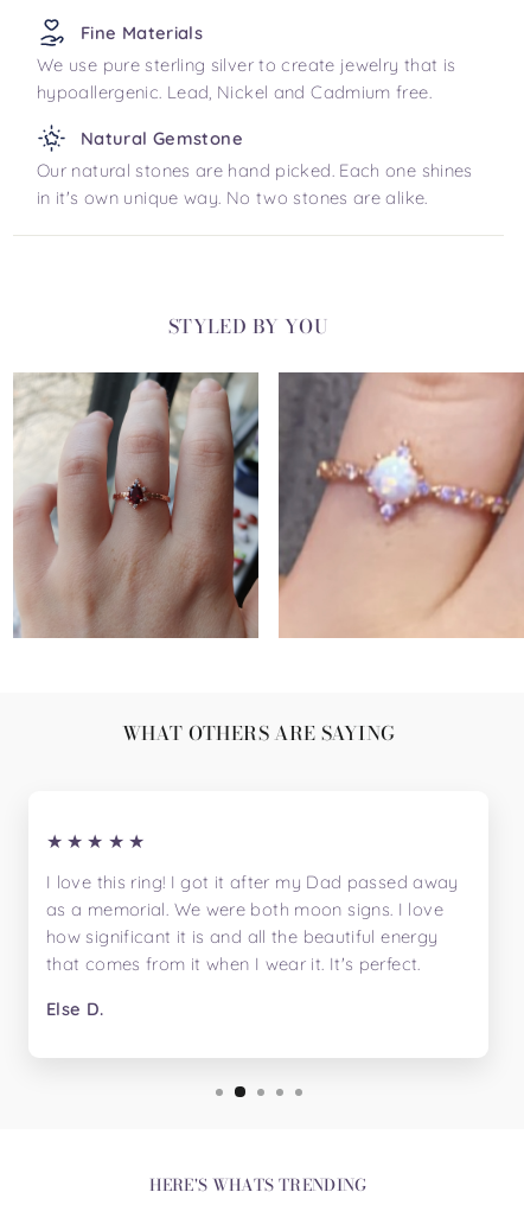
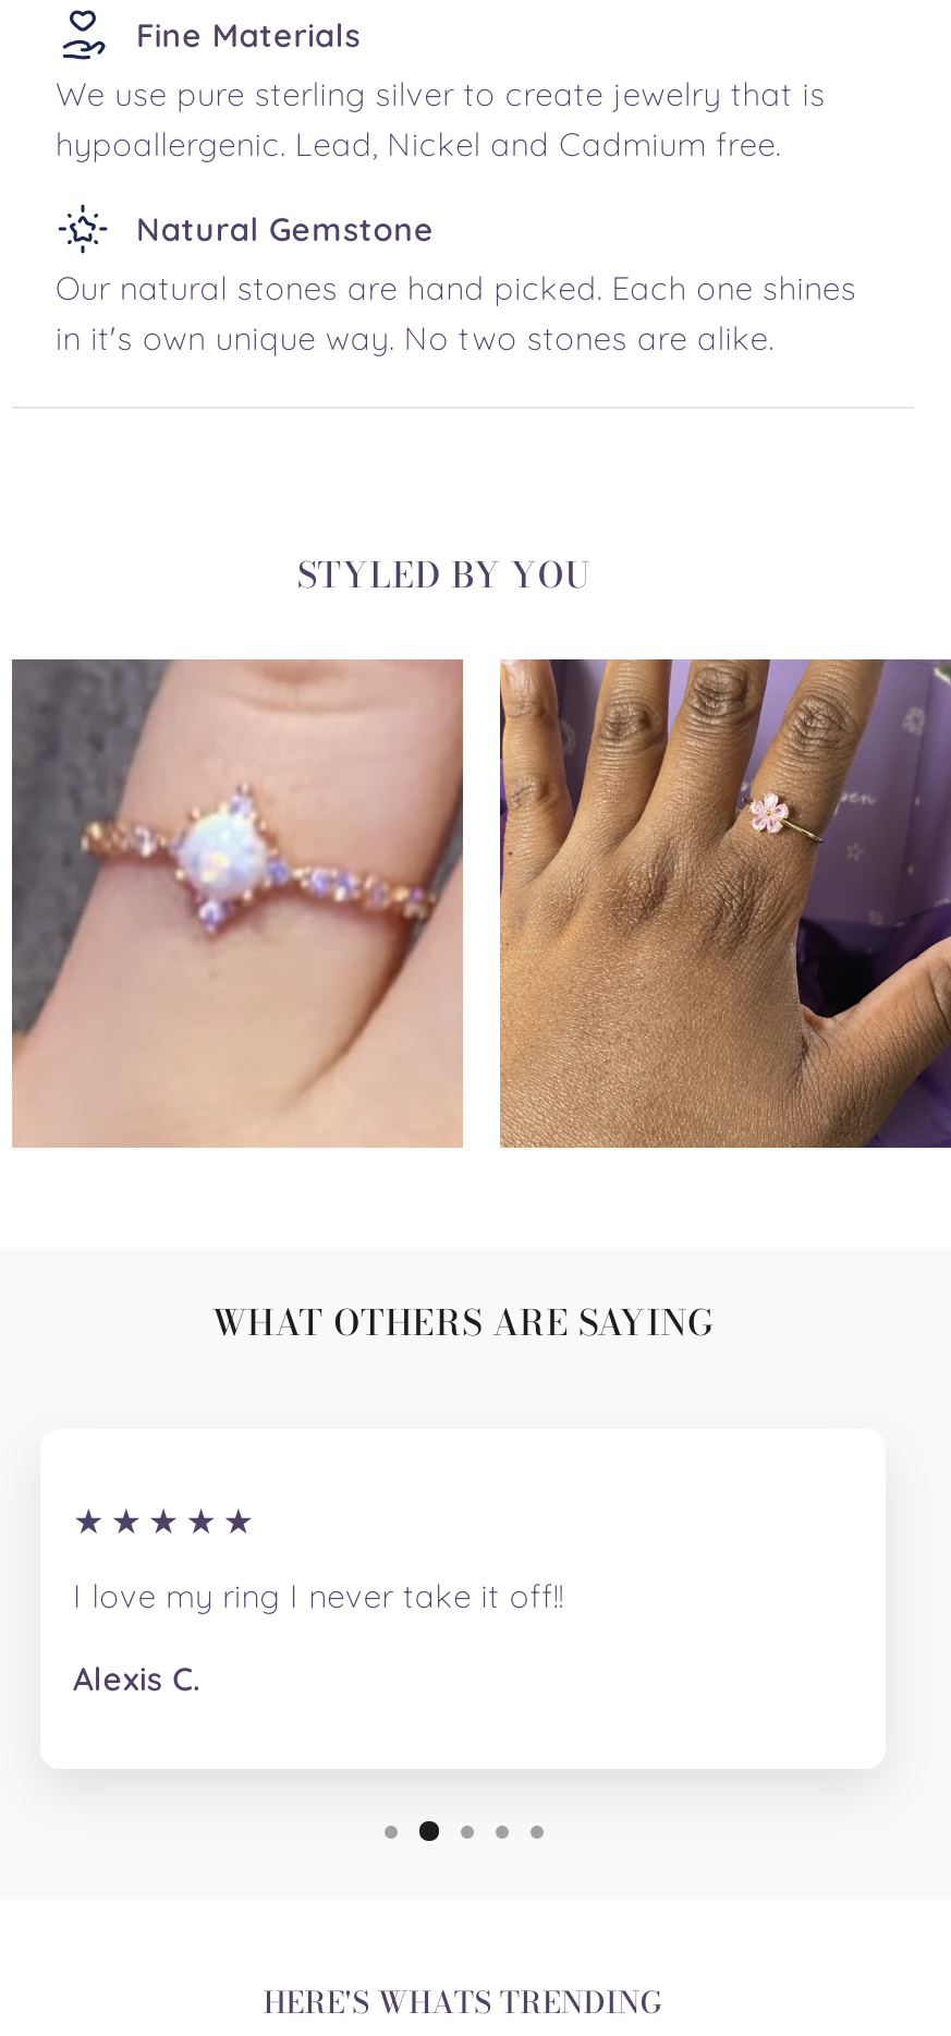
[13,371,260,638] [image] -> [10,659,465,1148] [image]
[277,371,520,638] [image] -> [498,657,944,1150] [image]
[46,870,459,974] I love this ring! I got it after my Dad passed away | as a memorial. We were both moon signs. I love | how significant it is and all the beautiful energy | that comes from it when I wear it. It's perfect. -> [73,1574,564,1615] I love my ring I never take it off!!
[46,997,104,1019] Else D. -> [73,1657,200,1698] Alexis C.

